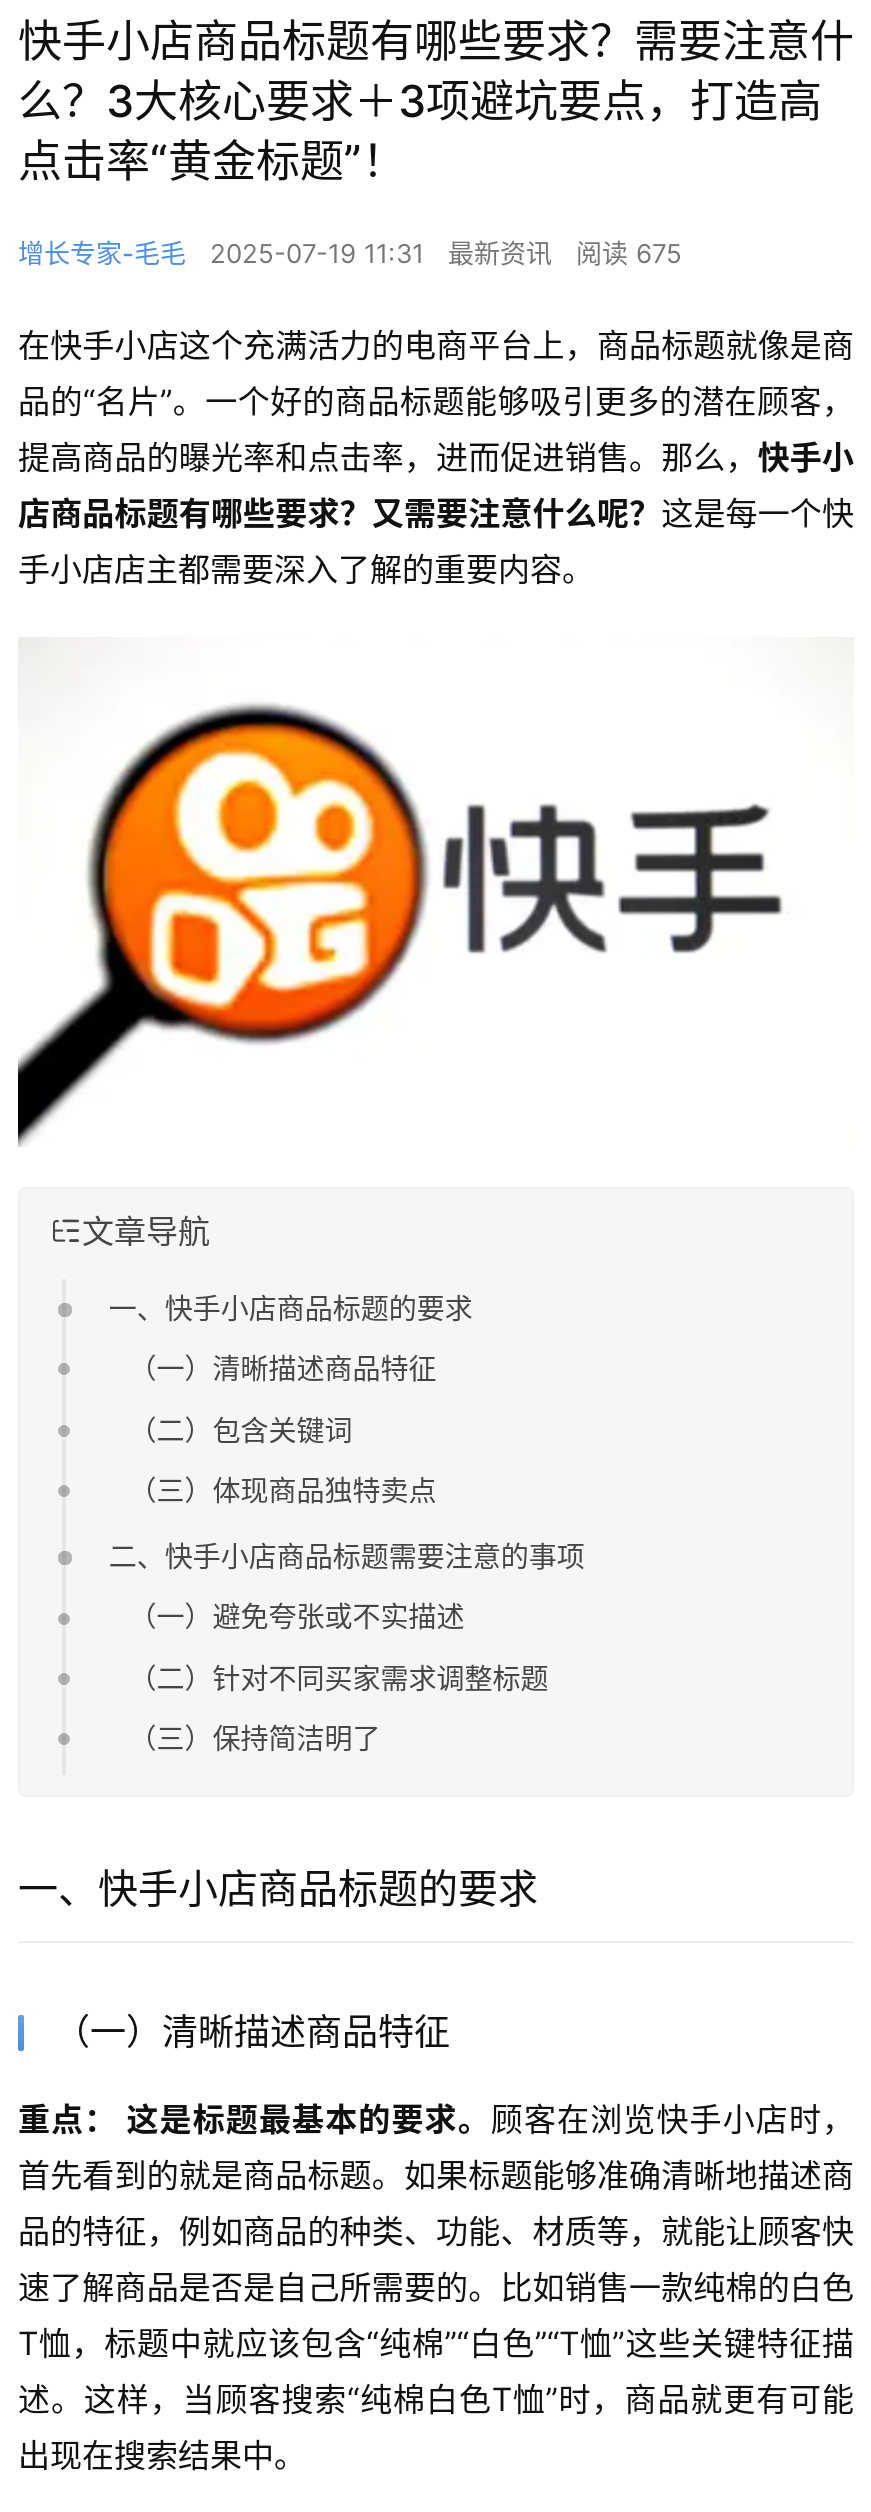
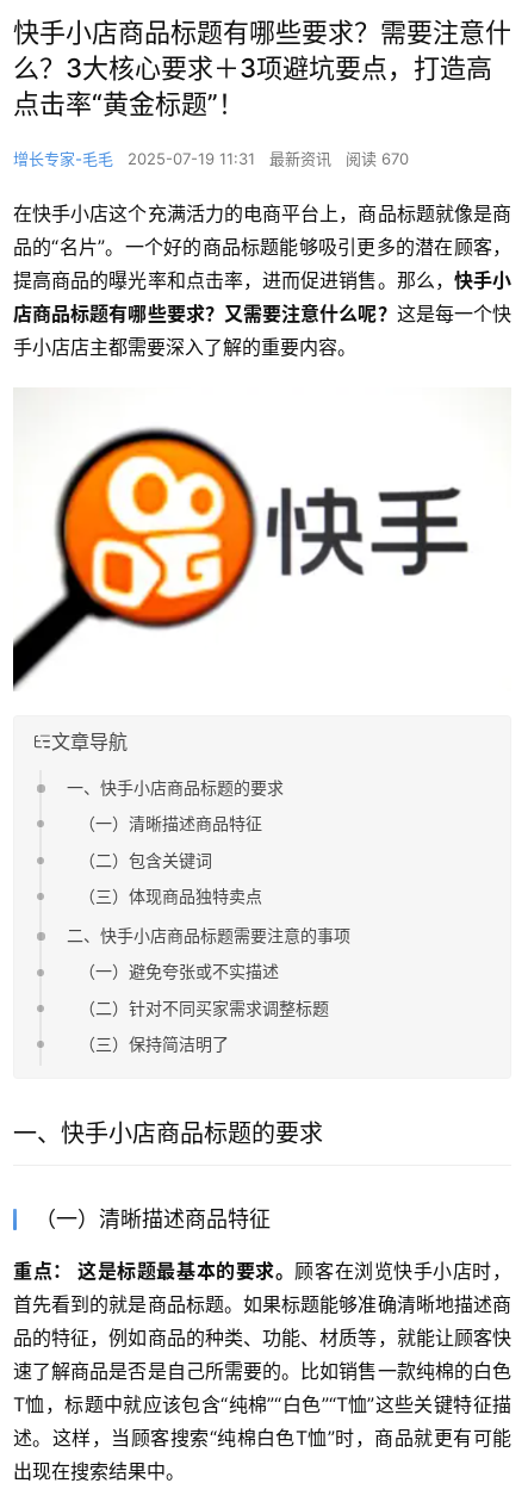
[18,237,682,269] 增长专家-毛毛 2025-07-19 11:31 最新资讯 阅读 675 -> [13,149,409,168] 增长专家-毛毛 2025-07-19 11:31 最新资讯 阅读 670

